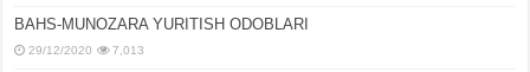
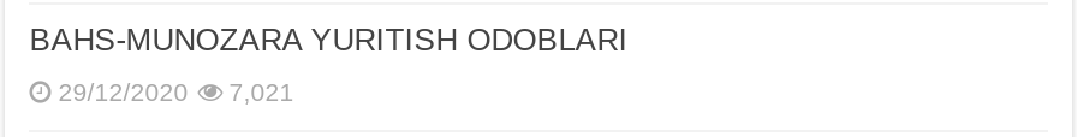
[29,44,145,57] 29/12/2020 7,013 -> [58,79,294,106] 29/12/2020 7,021

